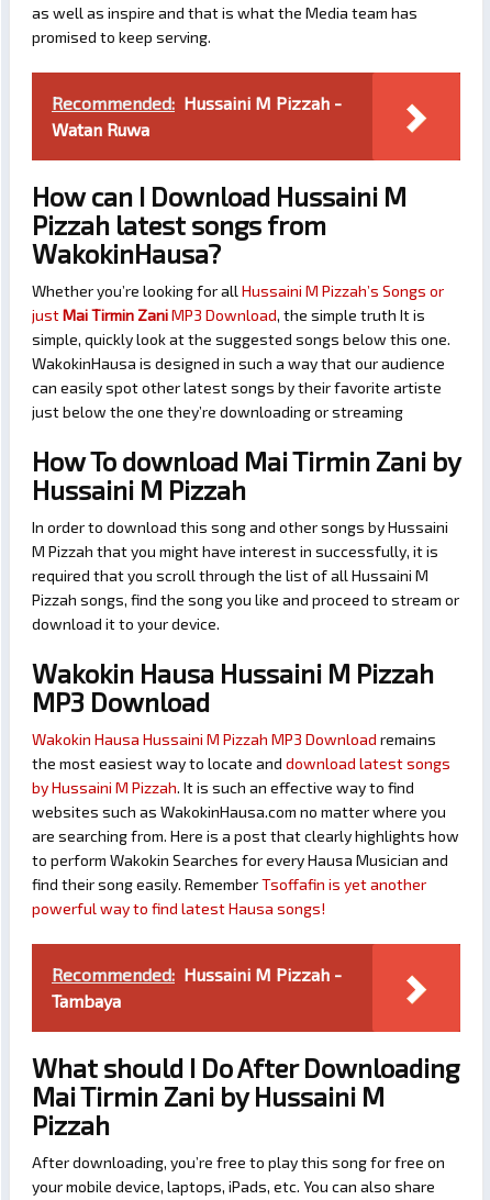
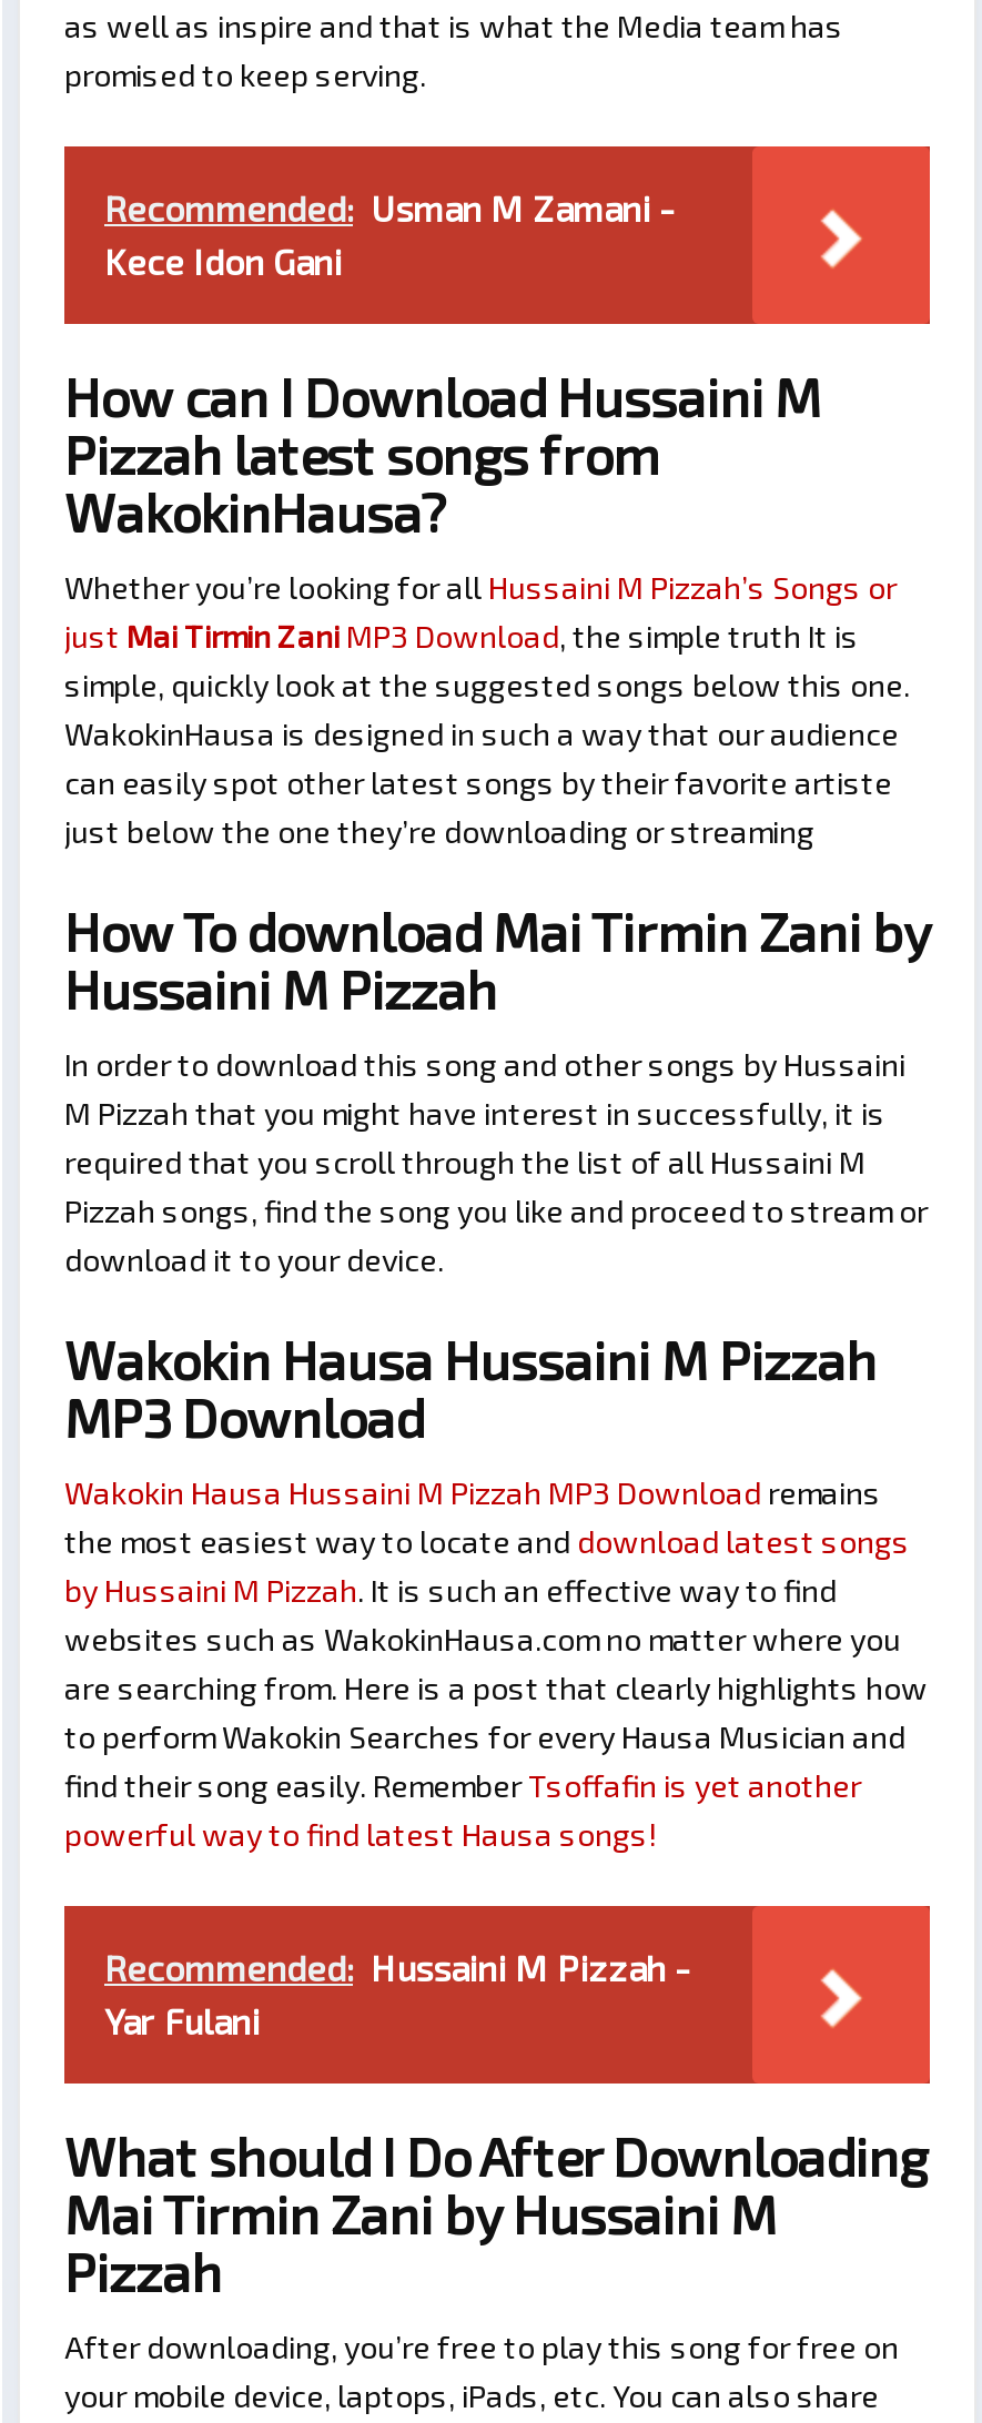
[52,93,342,140] Recommended: Hussaini M Pizzah - | Watan Ruwa -> [104,187,675,283] Recommended: Usman M Zamani - | Kece Idon Gani
[52,991,121,1011] Tambaya -> [104,2000,260,2042] Yar Fulani

